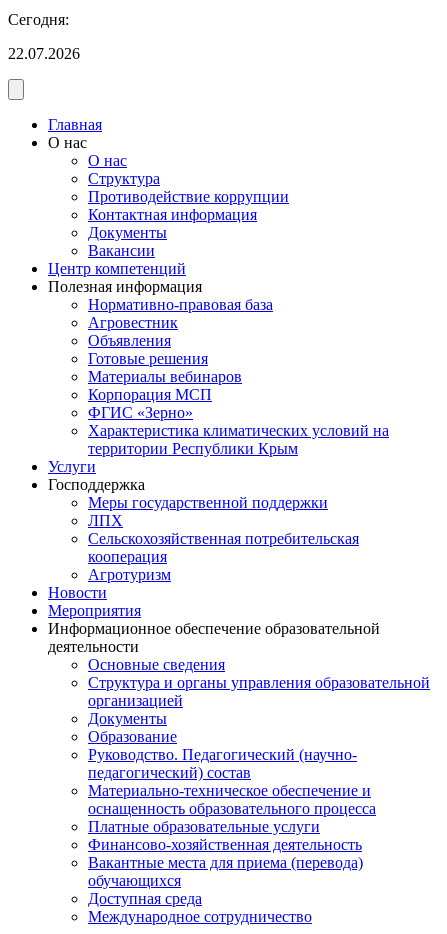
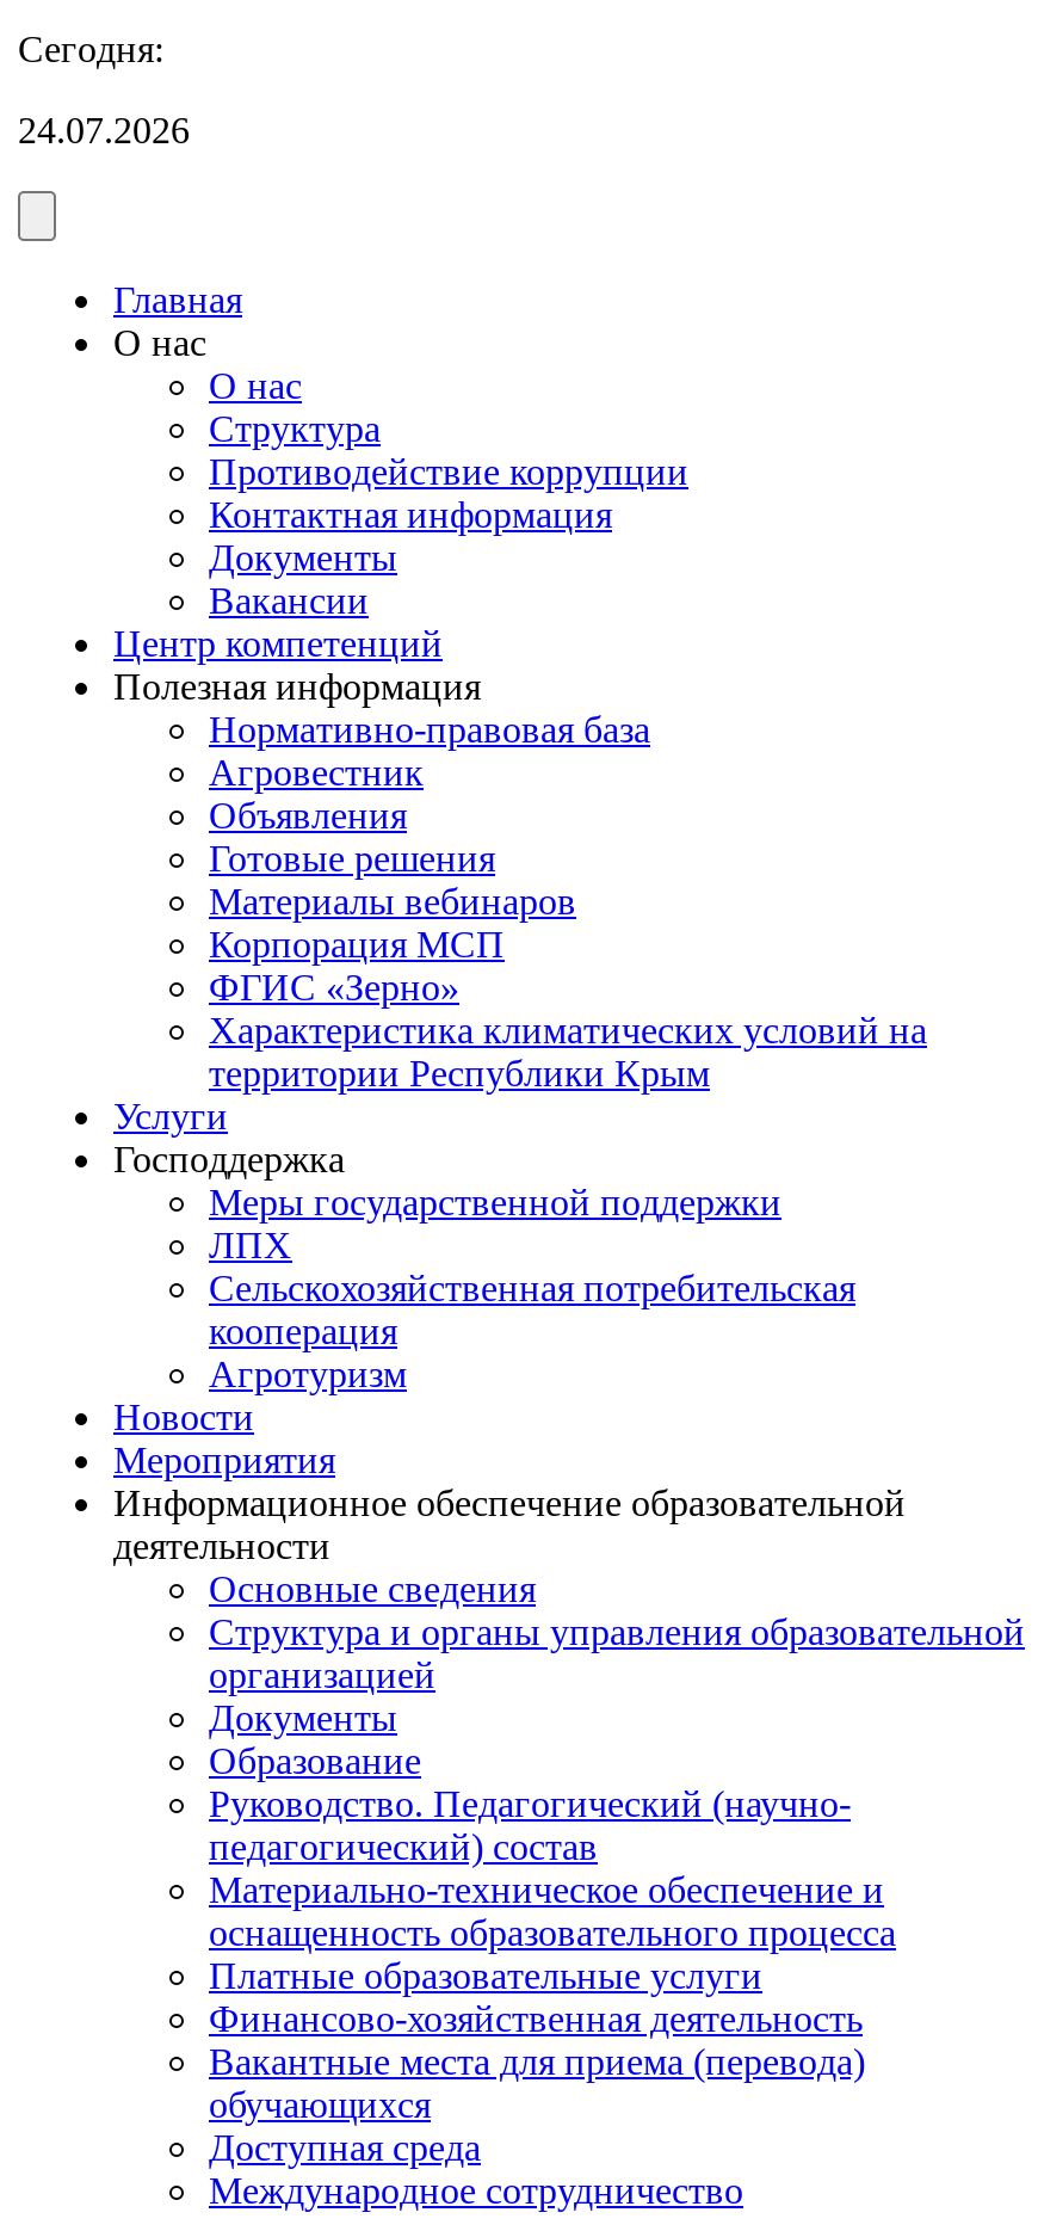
[8,45,80,62] 22.07.2026 -> [18,110,190,150] 24.07.2026

